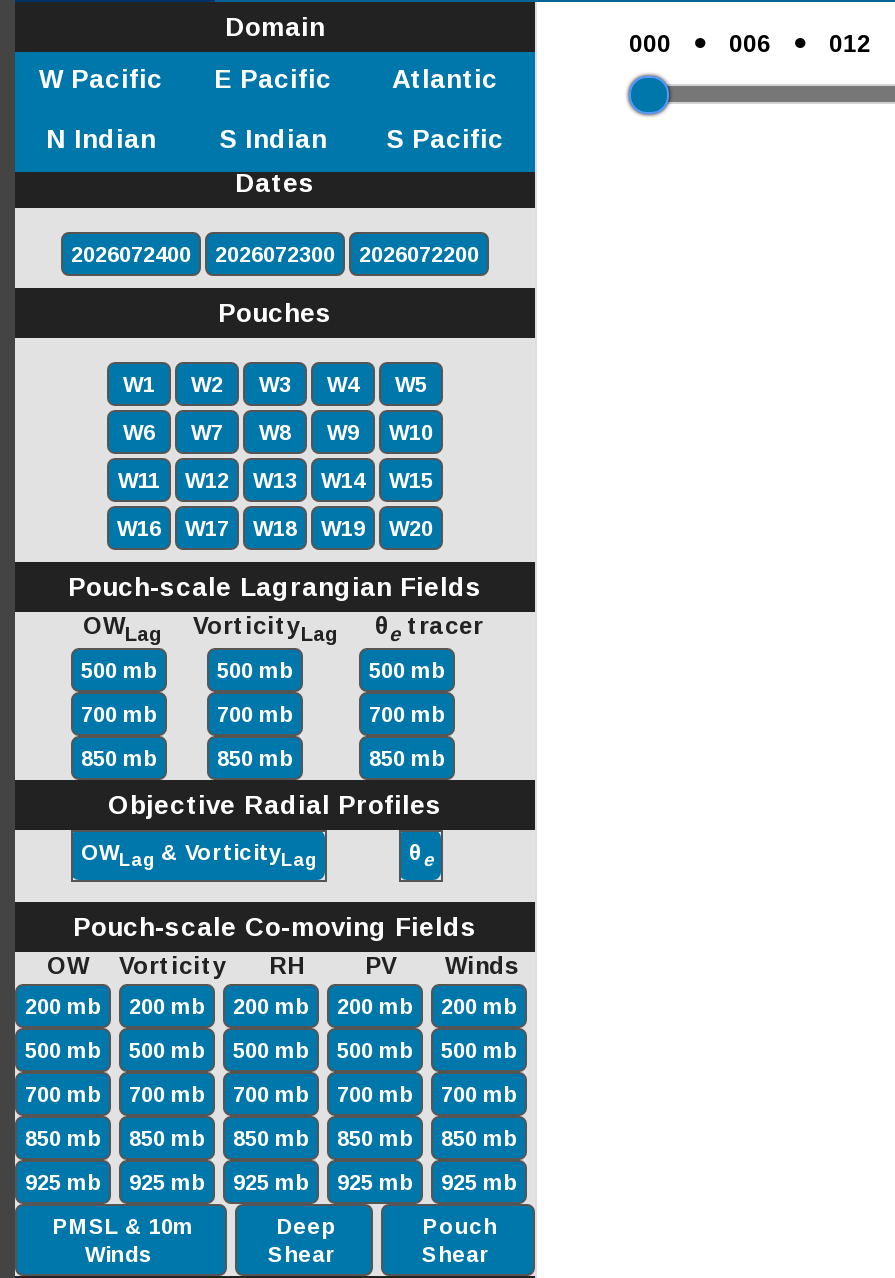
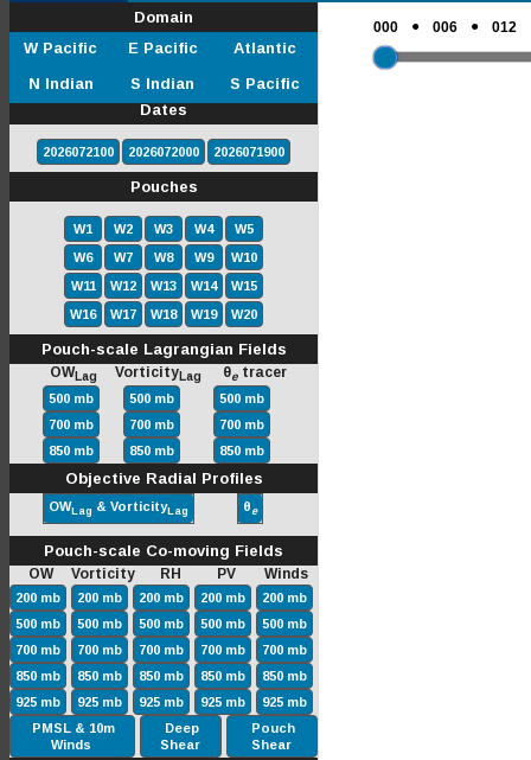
[71,242,191,266] 2026072400 -> [43,145,114,159] 2026072100
[215,242,335,266] 2026072300 -> [128,145,199,159] 2026072000
[359,242,479,266] 2026072200 -> [213,145,284,159] 2026071900

